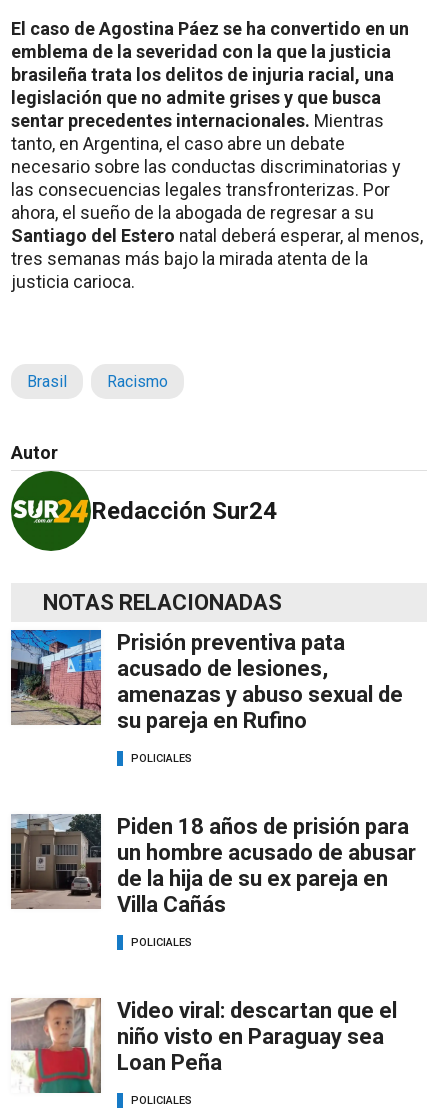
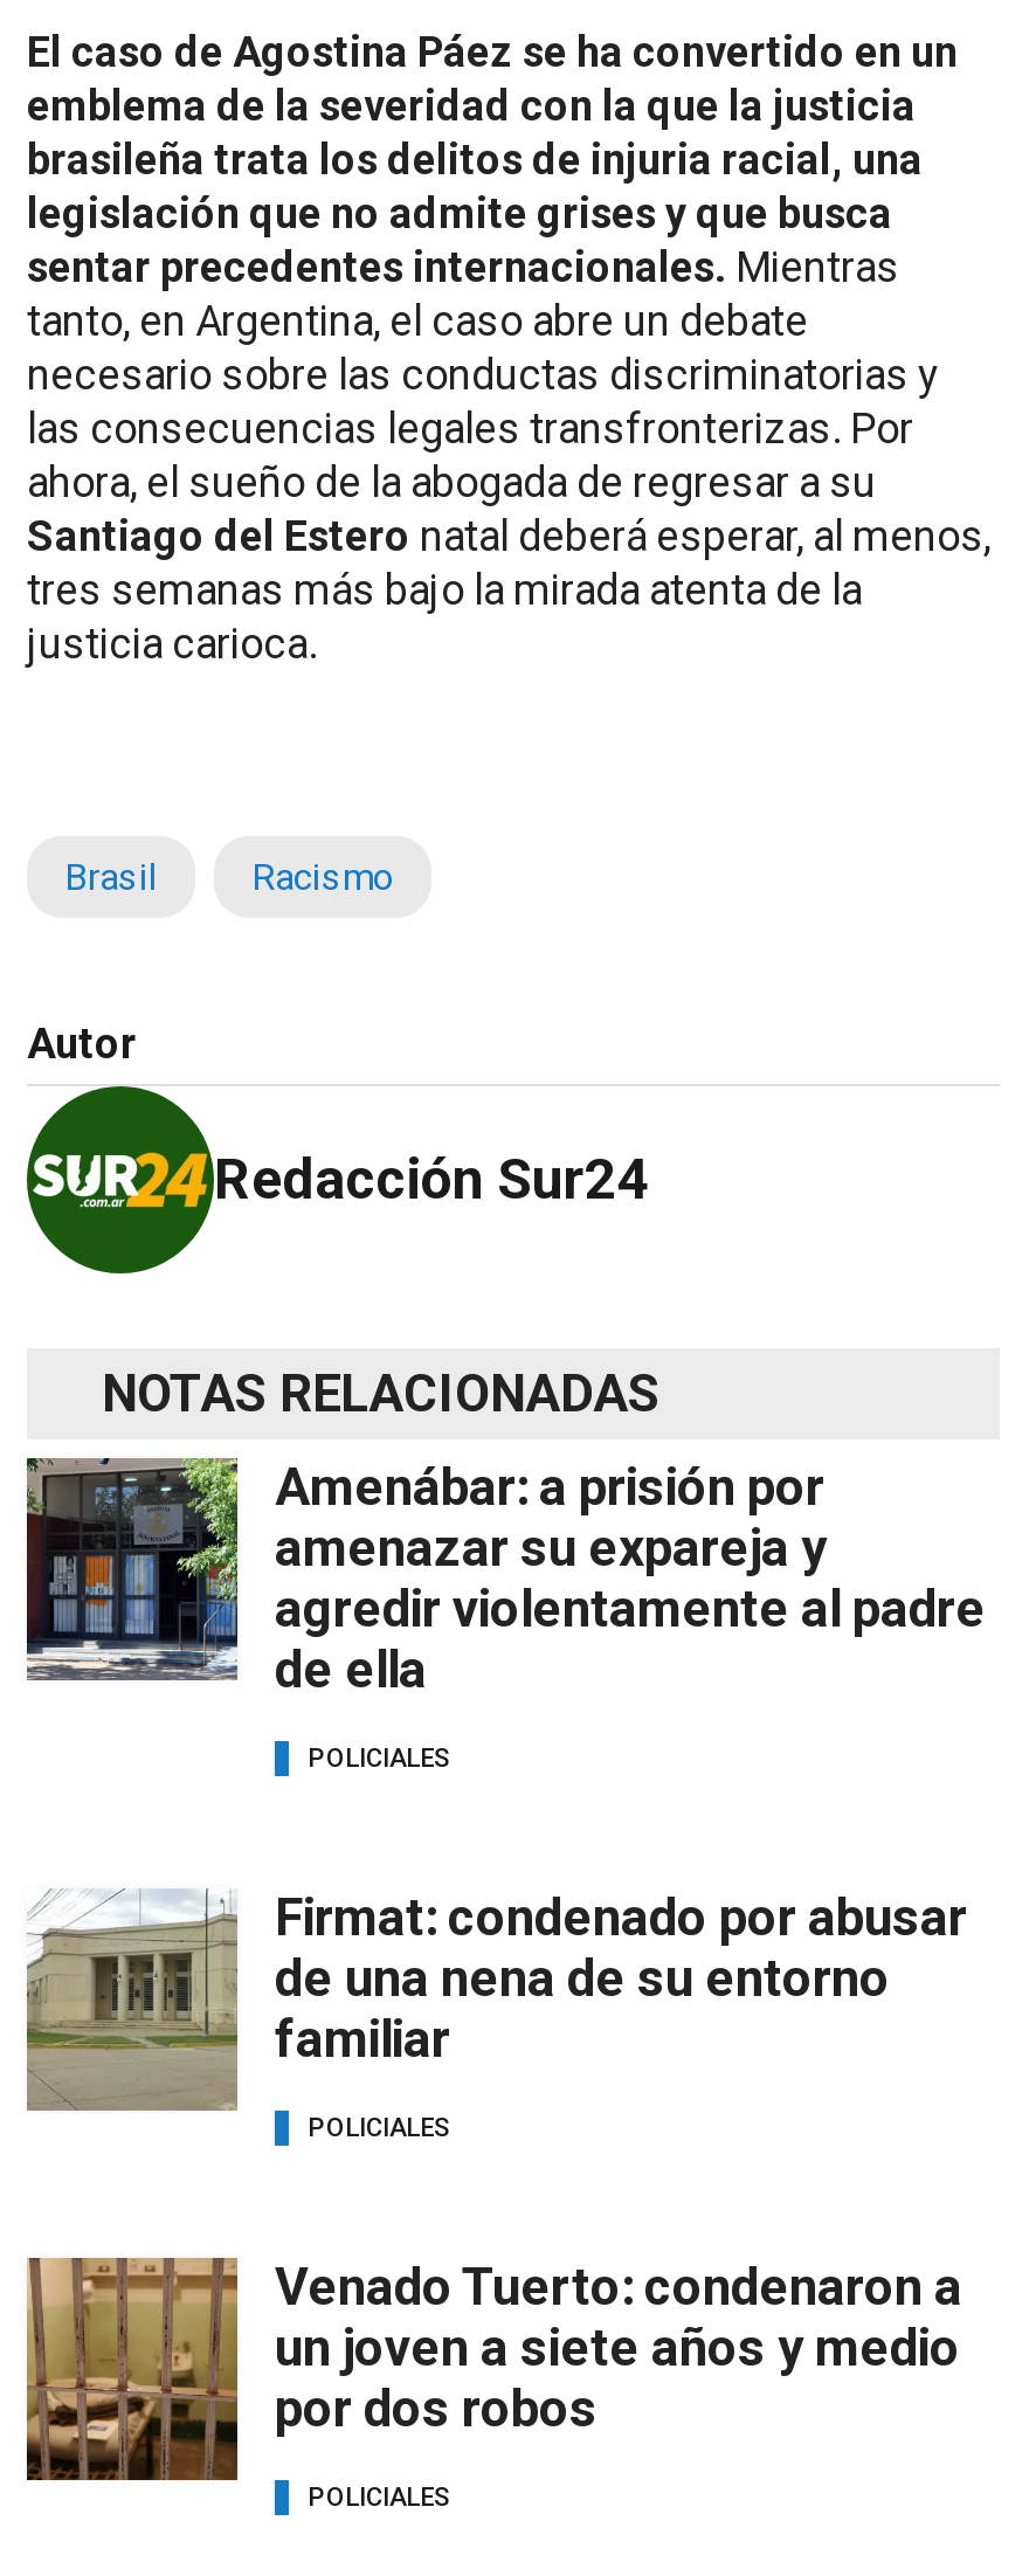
[10,629,403,733] [image] | Prisión preventiva pata | acusado de lesiones, | amenazas y abuso sexual de | su pareja en Rufino -> [25,1456,986,1700] [image] | Amenábar: a prisión por | amenazar su expareja y | agredir violentamente al padre | de ella
[10,813,416,917] [image] | Piden 18 años de prisión para | un hombre acusado de abusar | de la hija de su ex pareja en | Villa Cañás -> [25,1888,967,2111] [image] | Firmat: condenado por abusar | de una nena de su entorno | familiar
[11,998,397,1094] [image] | Video viral: descartan que el | niño visto en Paraguay sea | Loan Peña -> [25,2256,962,2482] [image] | Venado Tuerto: condenaron a | un joven a siete años y medio | por dos robos

